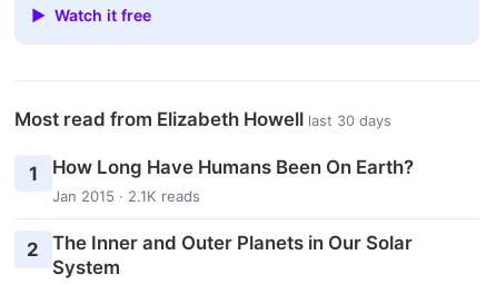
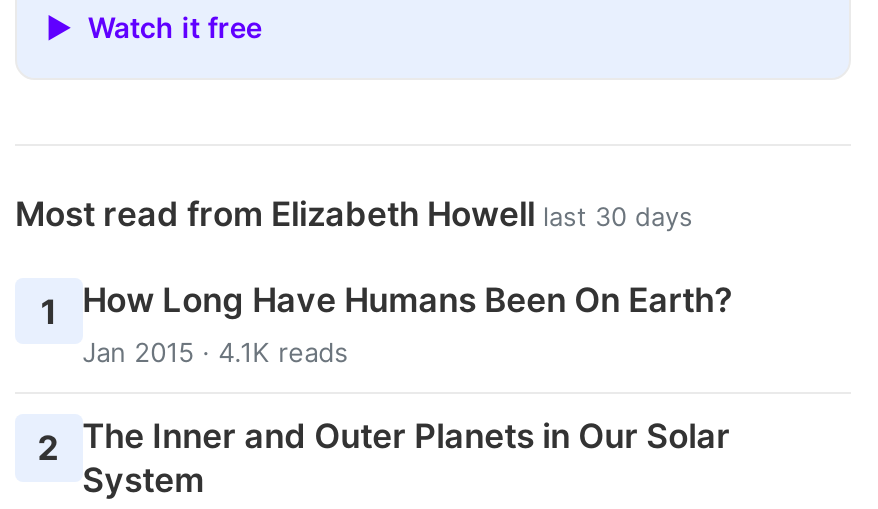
[52,187,200,205] Jan 2015 · 2.1K reads -> [82,336,348,368] Jan 2015 · 4.1K reads

